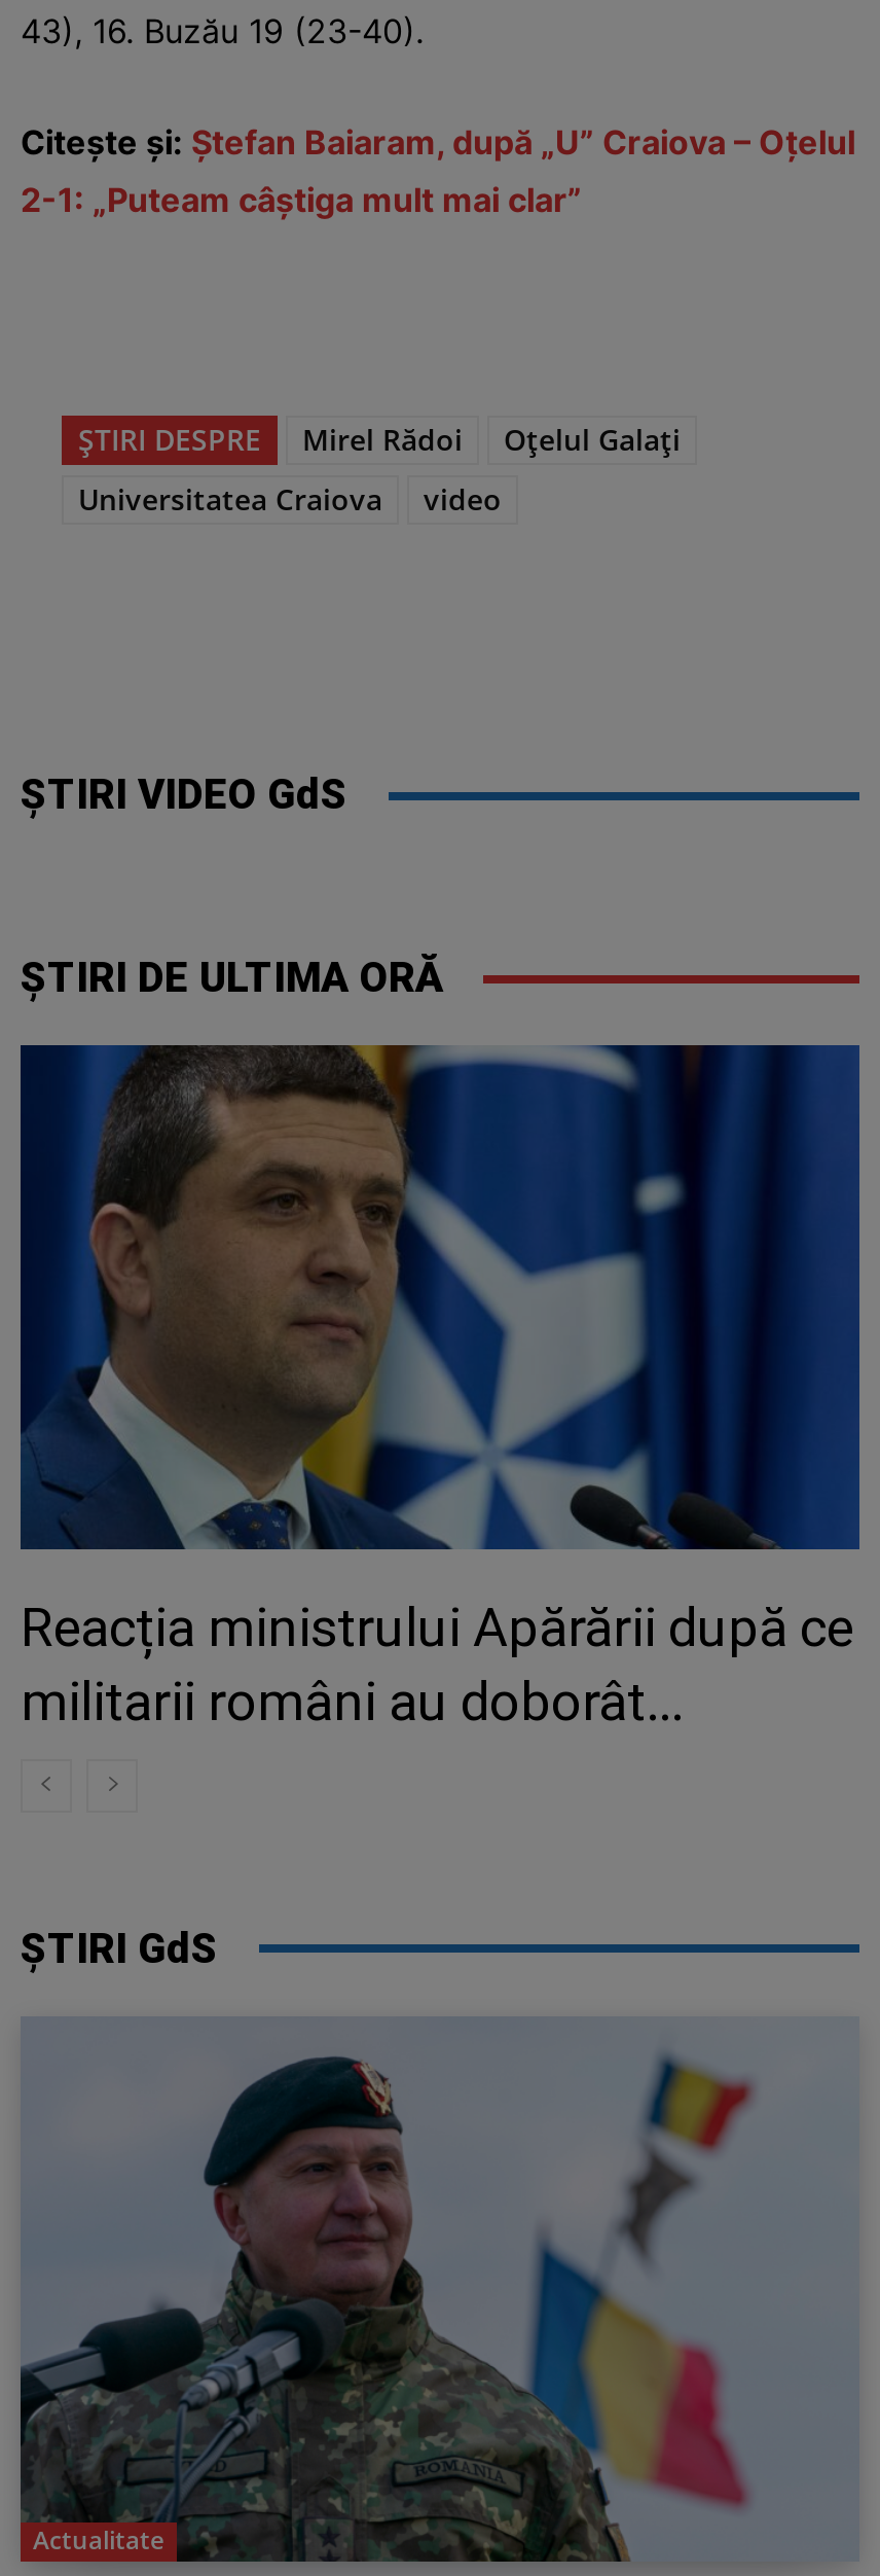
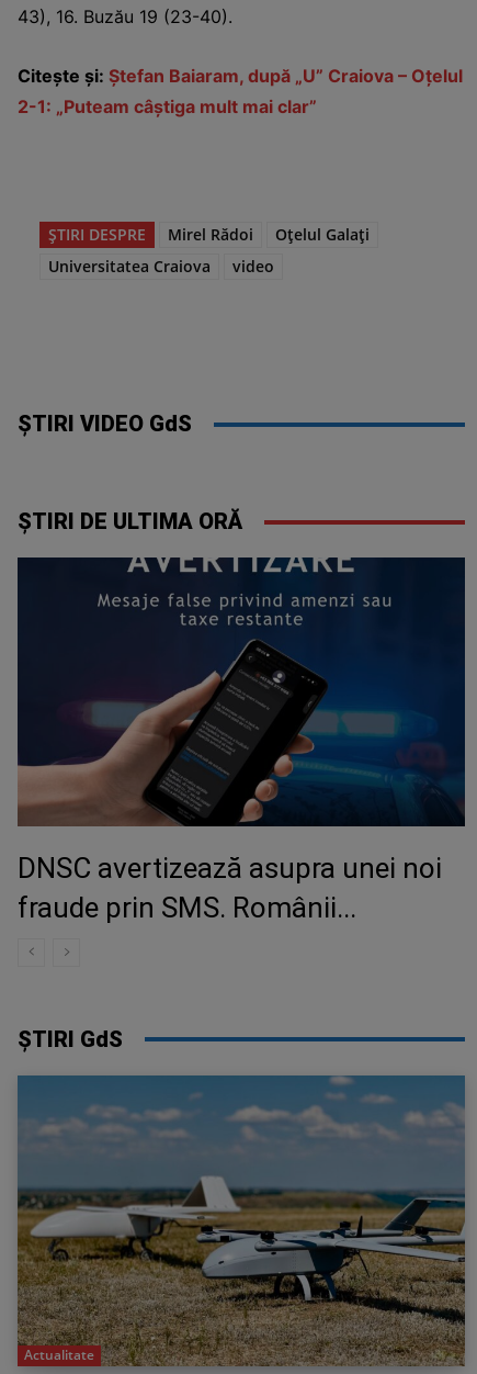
[19,1043,861,1732] [image] | Reacția ministrului Apărării după ce | militarii români au doborât... -> [16,556,466,924] [image] | DNSC avertizează asupra unei noi | fraude prin SMS. Românii...
[19,2016,859,2564] [image] -> [16,1074,466,1367] [image]

